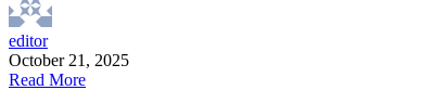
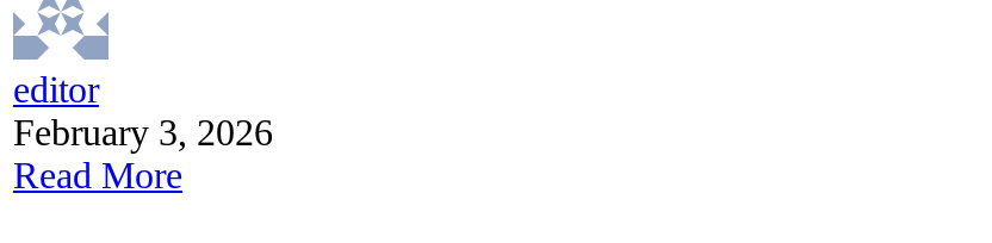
[9,51,129,69] October 21, 2025 -> [13,112,273,152] February 3, 2026

